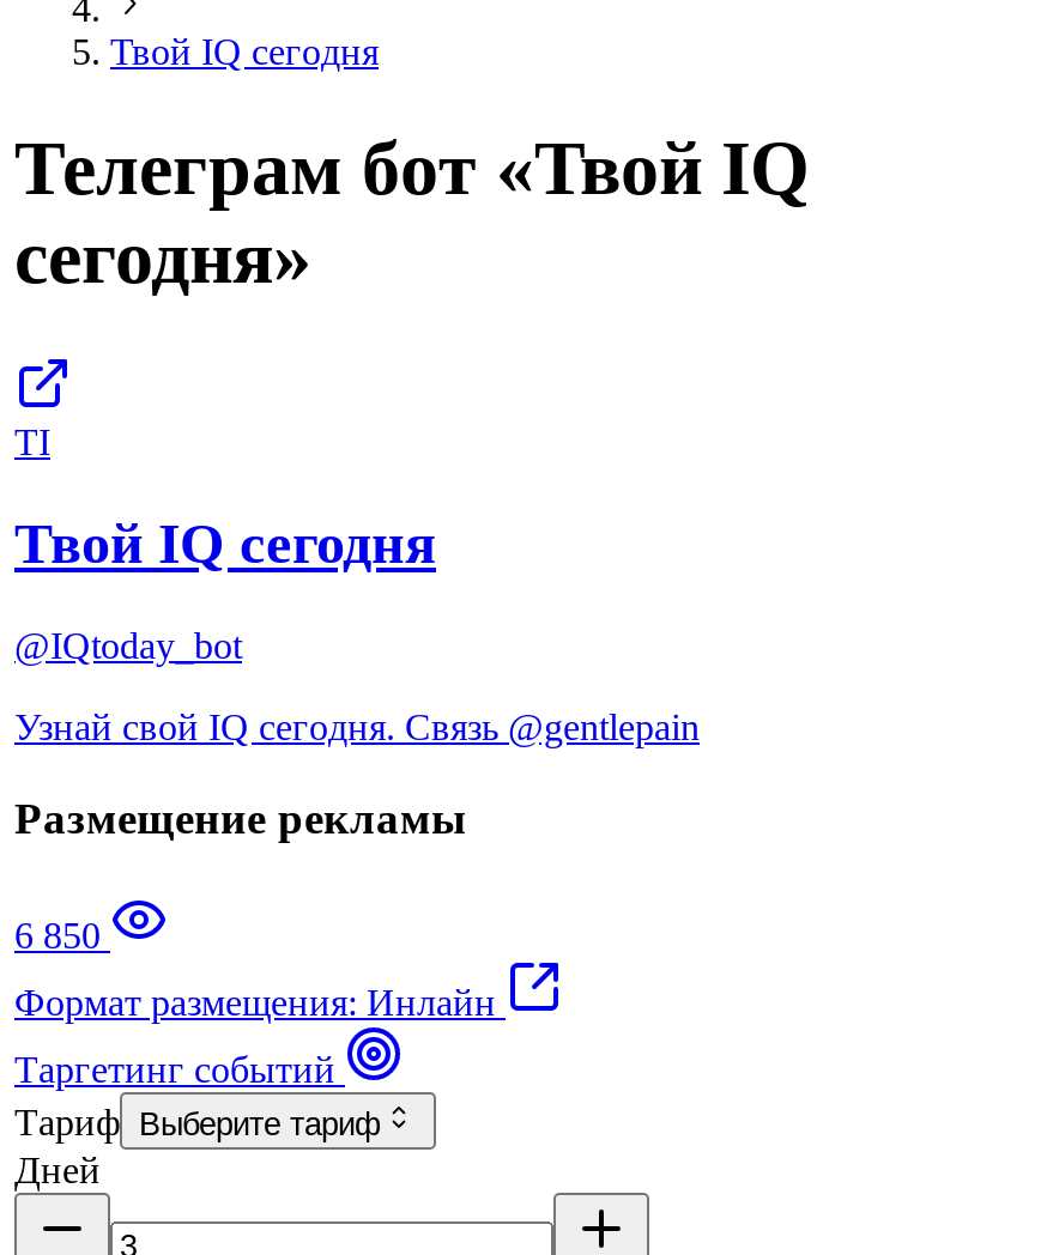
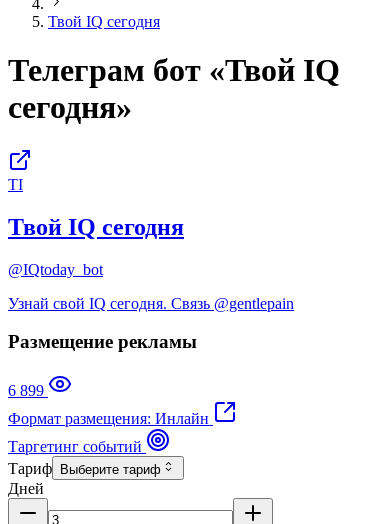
[14,915,110,956] 6 850 -> [8,382,48,399] 6 899

